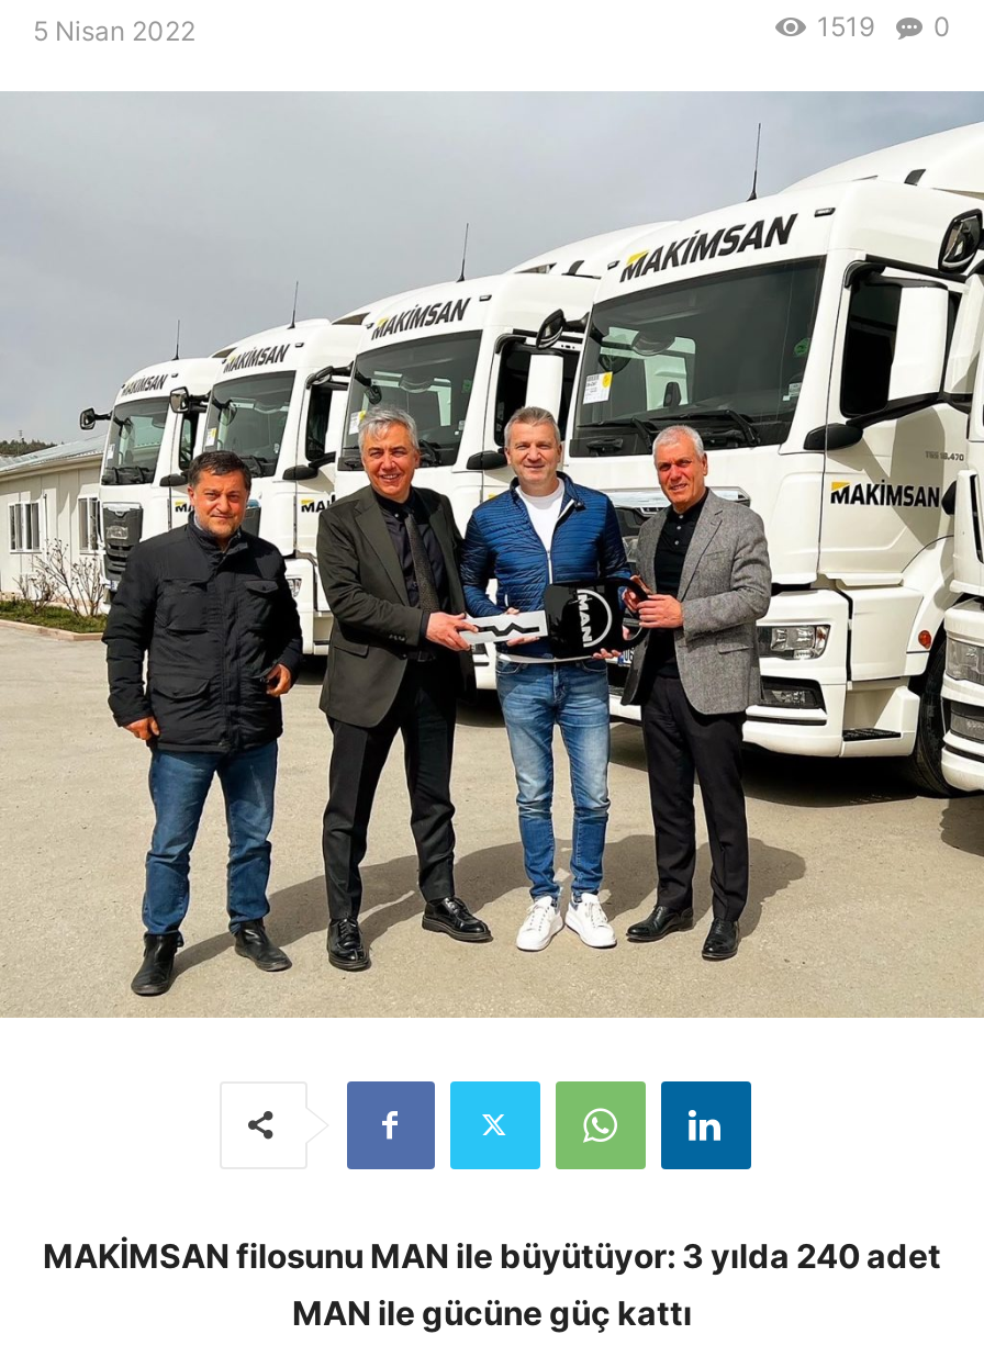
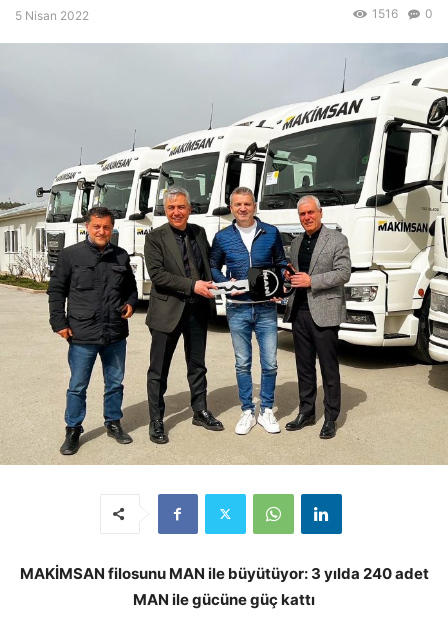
[817,10,951,43] 1519 0 -> [372,6,433,21] 1516 0

